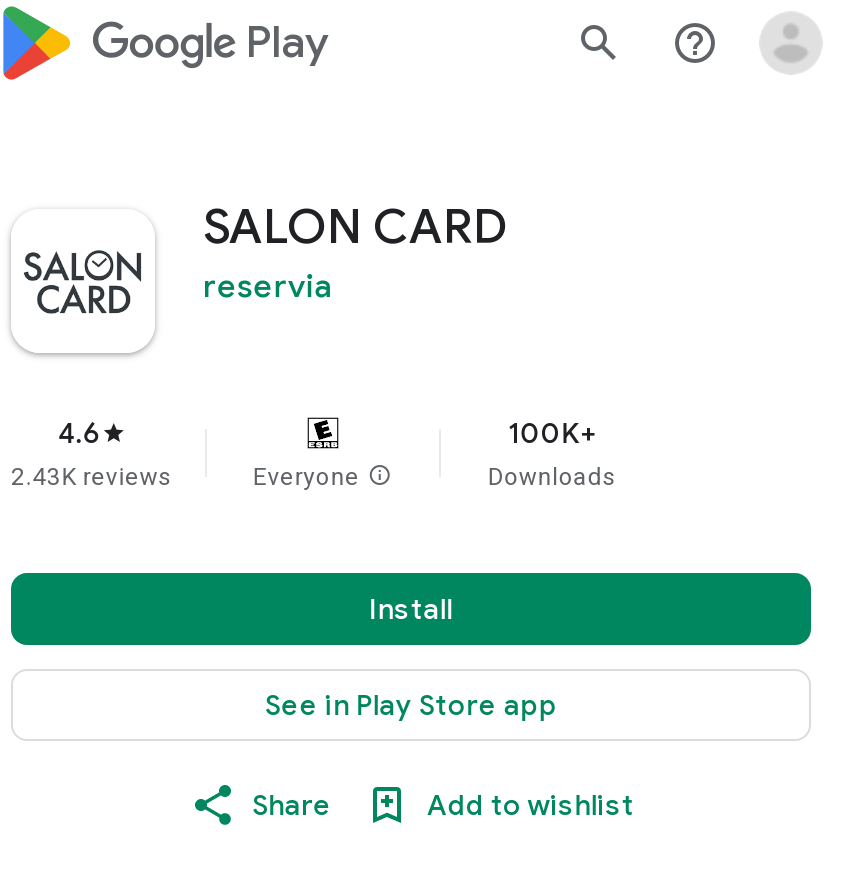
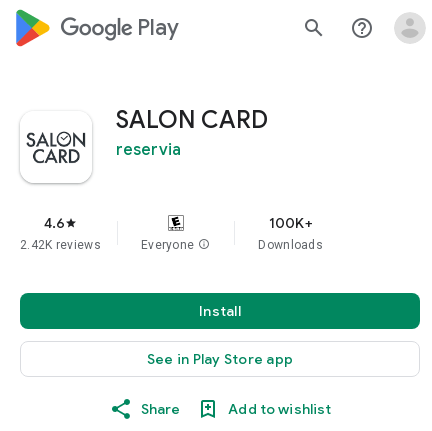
[11,463,173,491] 2.43K reviews -> [20,238,101,252] 2.42K reviews

